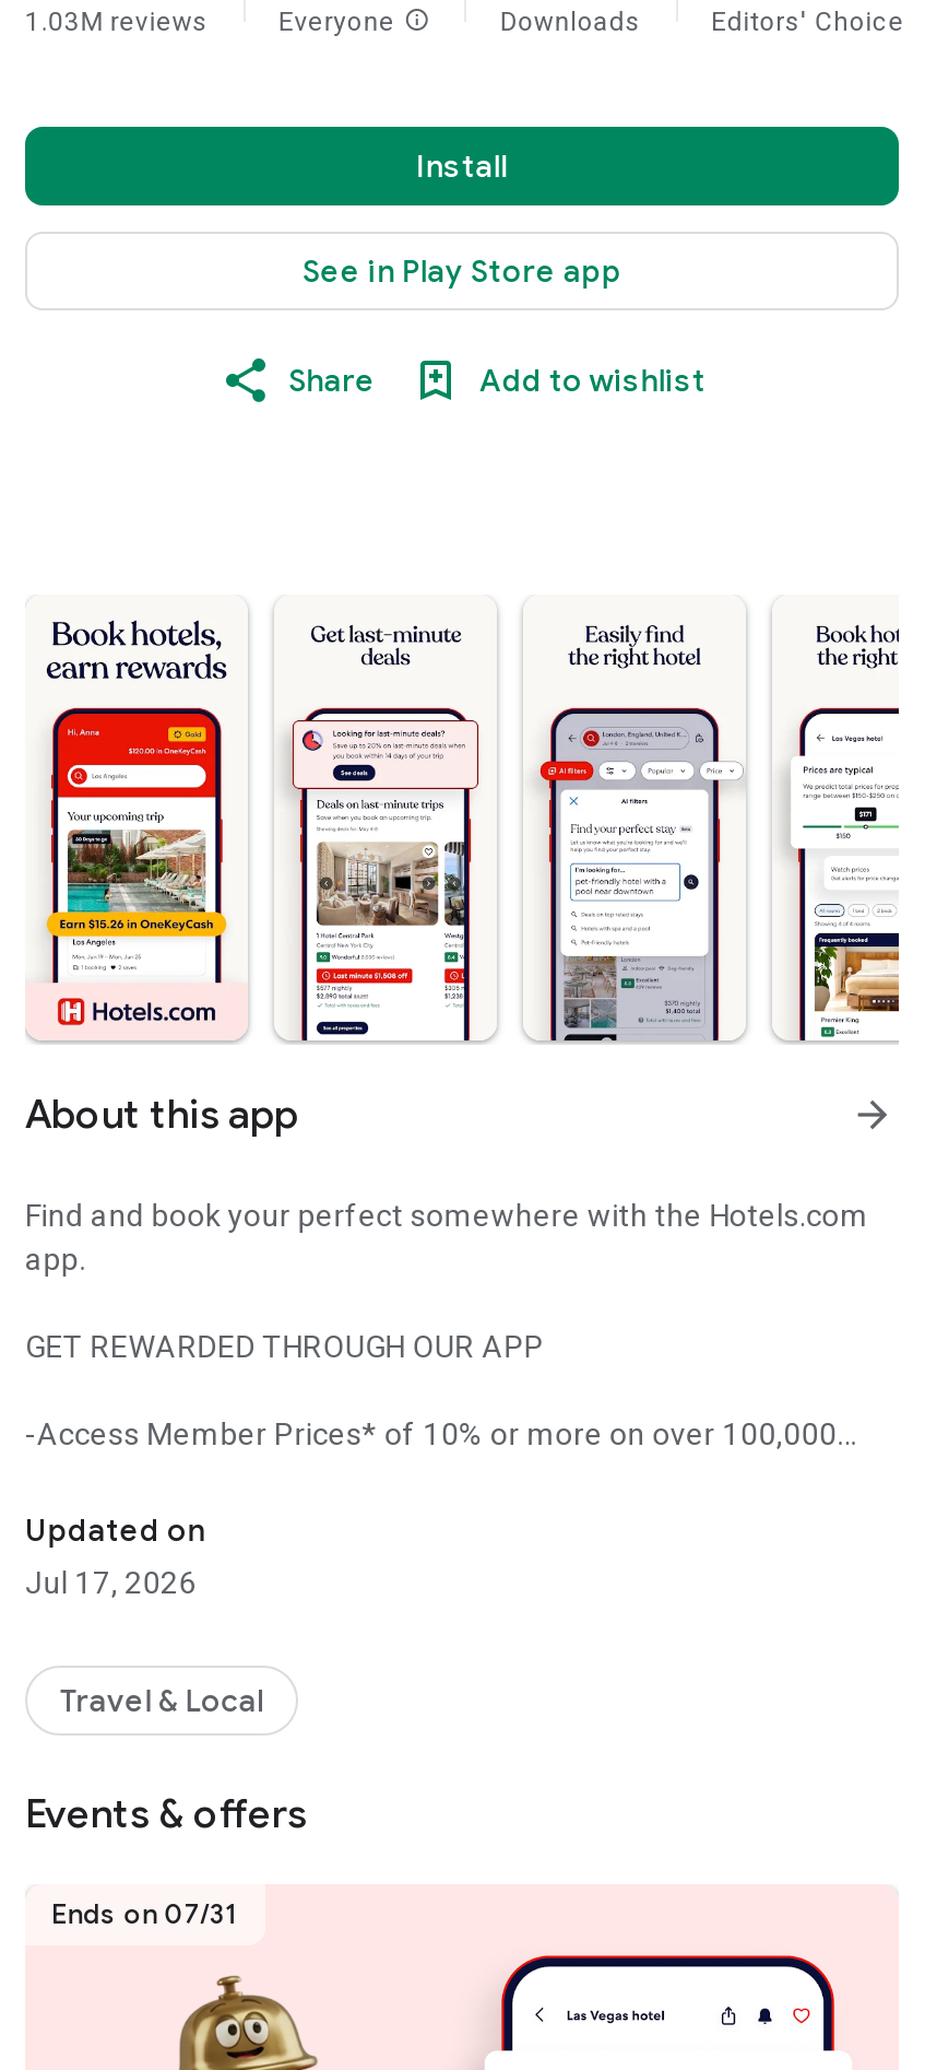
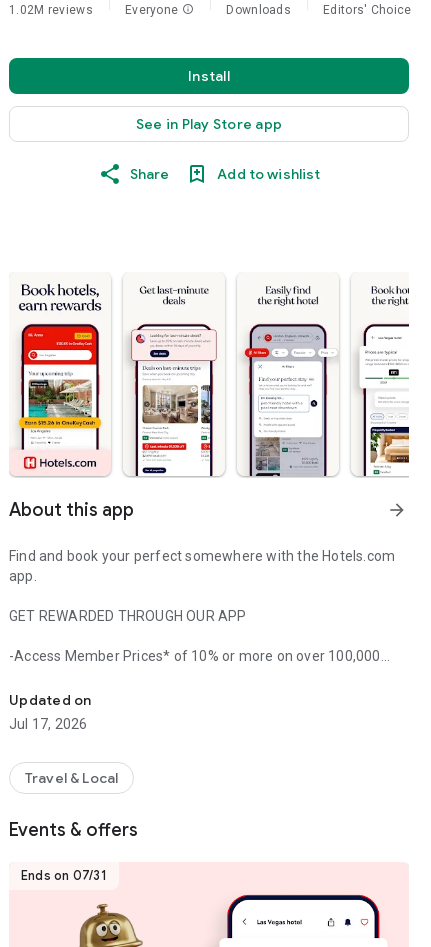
[25,7,208,37] 1.03M reviews -> [9,3,93,17] 1.02M reviews

